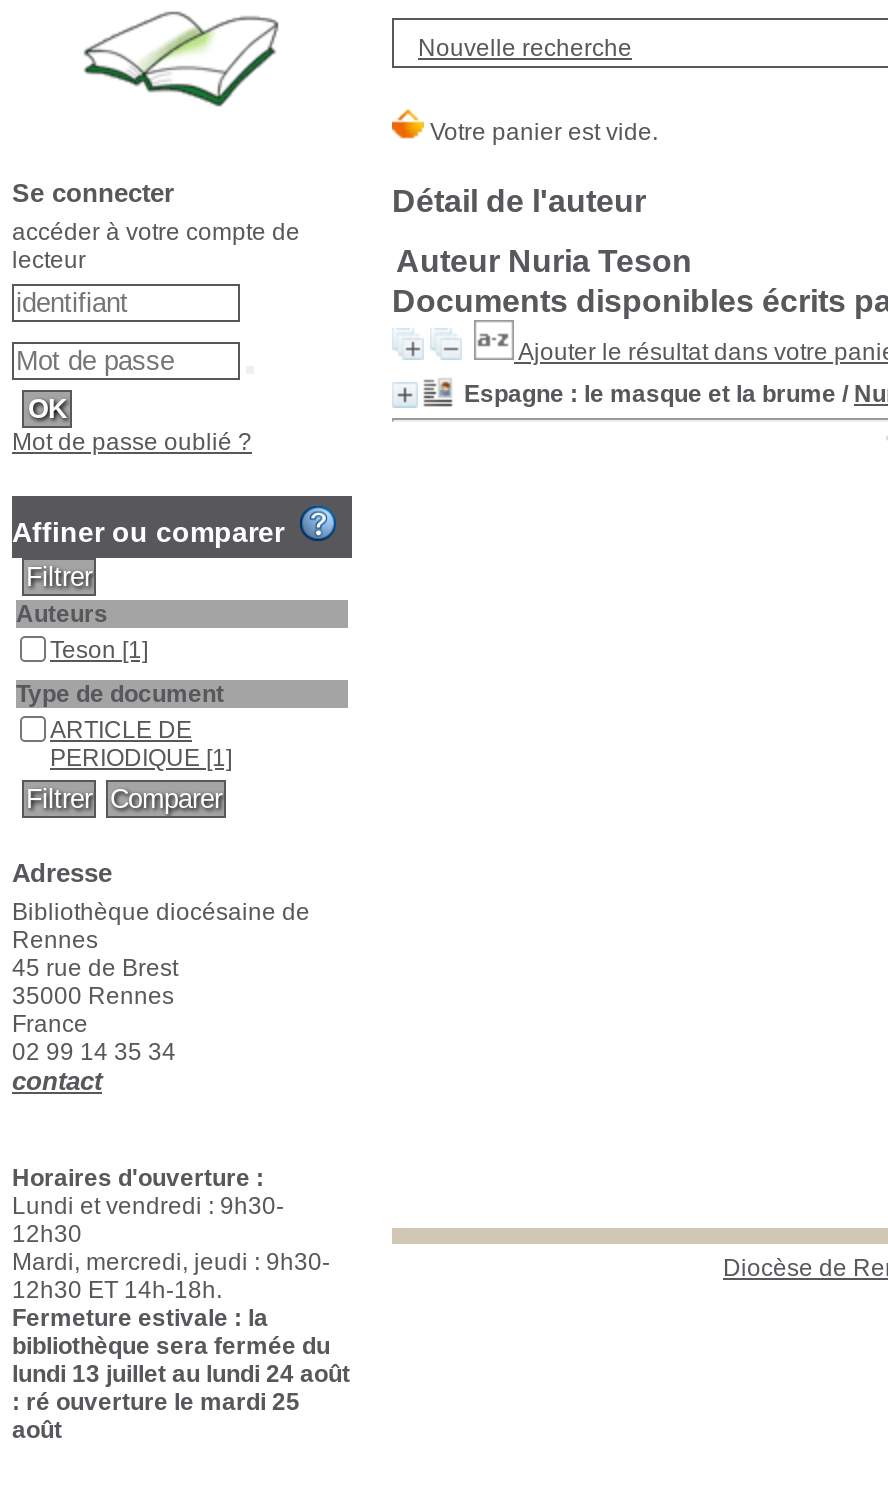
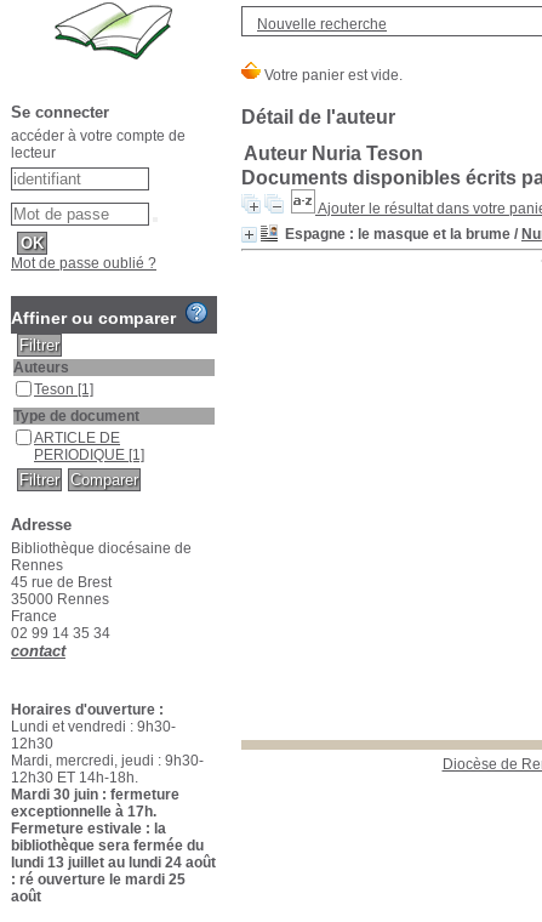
none -> [11,786,179,820] Mardi 30 juin : fermeture | exceptionnelle à 17h.

